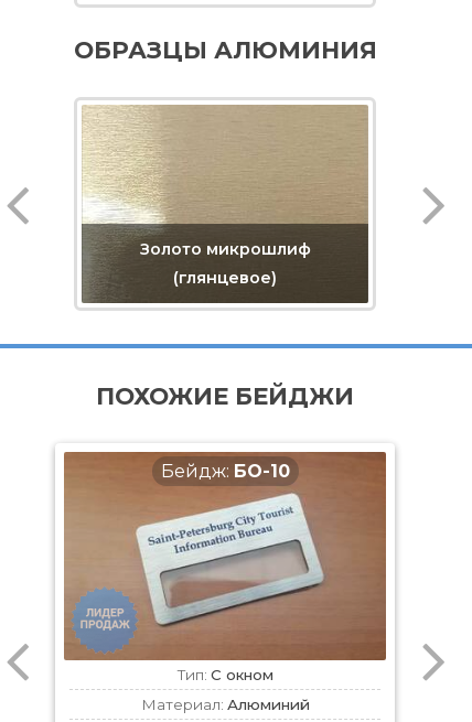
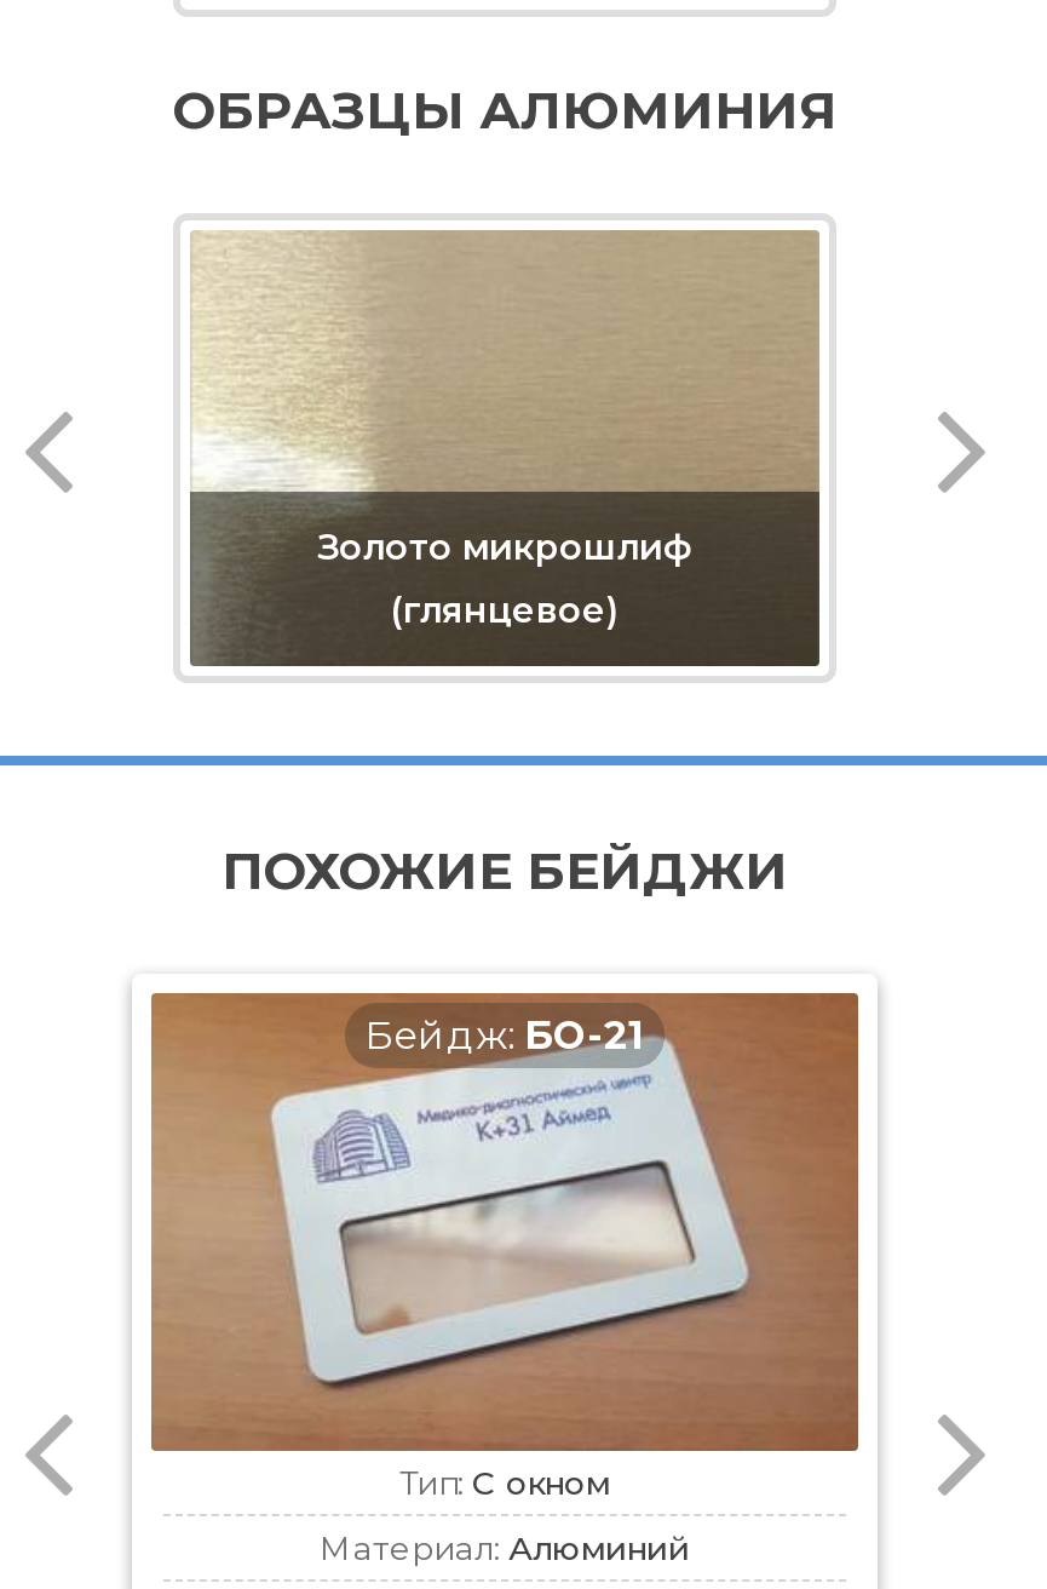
[160,461,289,482] Бейдж: БО-10 -> [364,1013,645,1059] Бейдж: БО-21
[71,491,335,655] [image] -> [171,1068,749,1434] [image]

